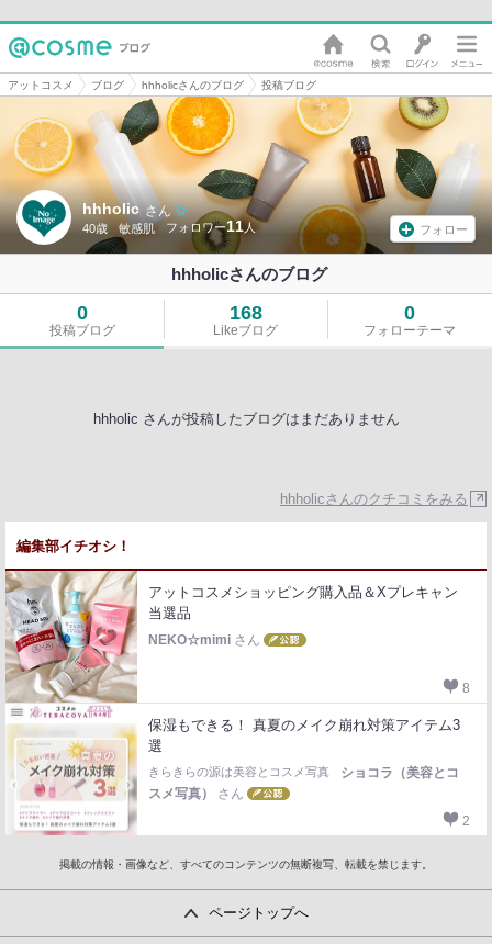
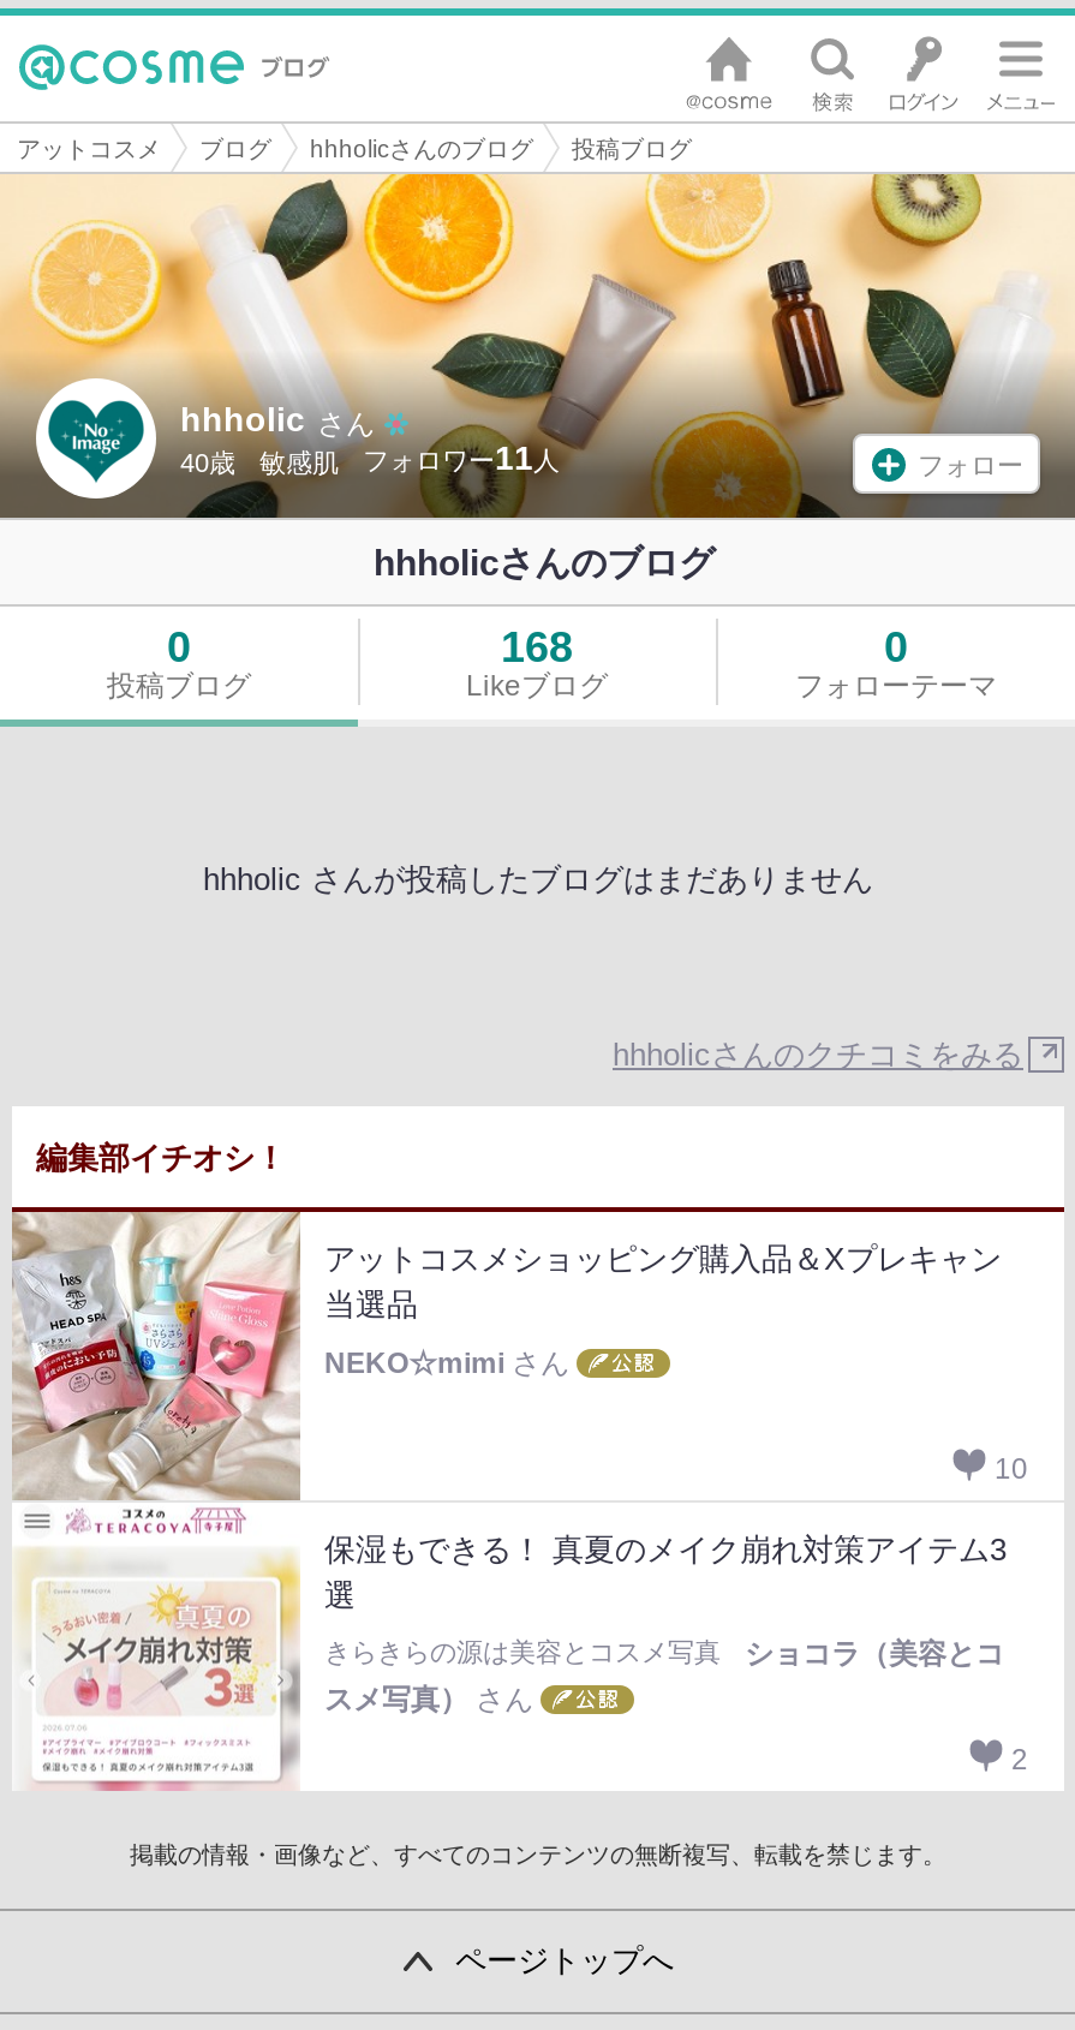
[462,681,470,696] 8 -> [995,1453,1028,1487] 10

